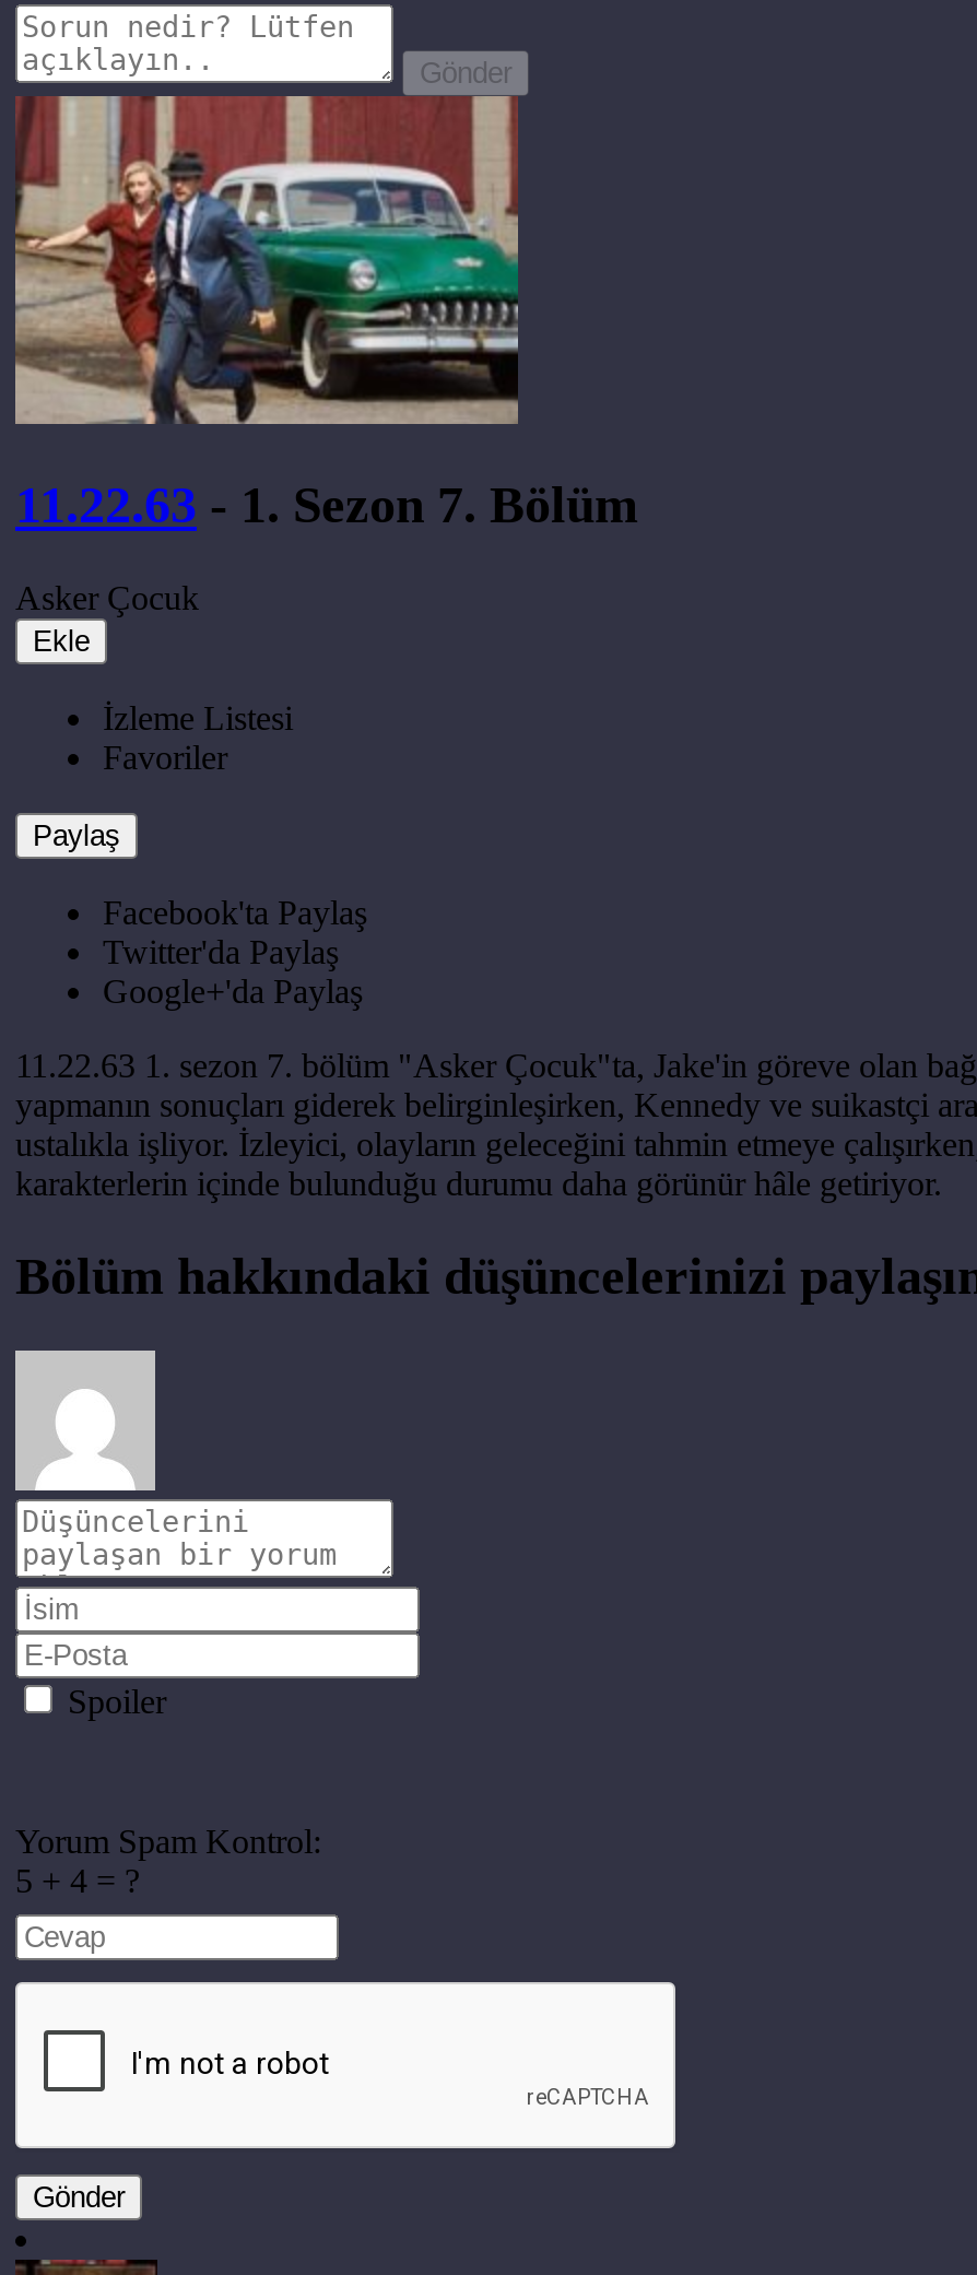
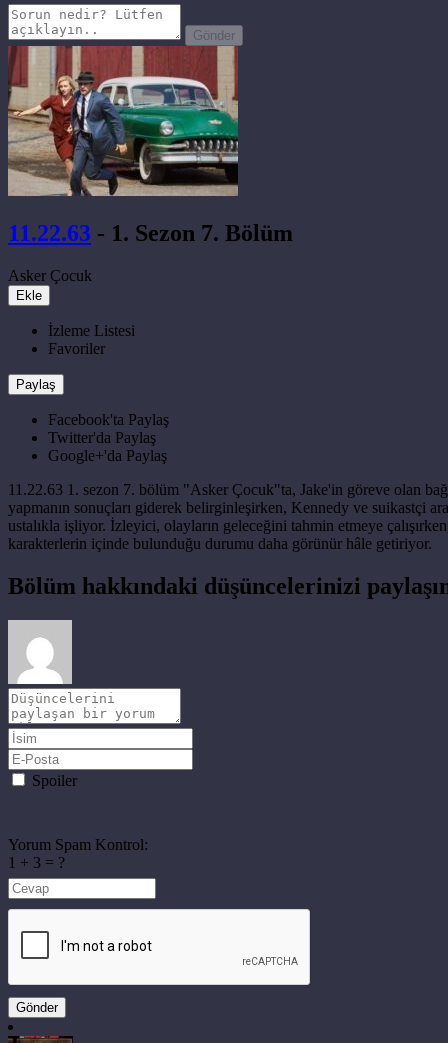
[15,1861,140,1898] 5 + 4 = ? -> [8,854,65,871] 1 + 3 = ?

